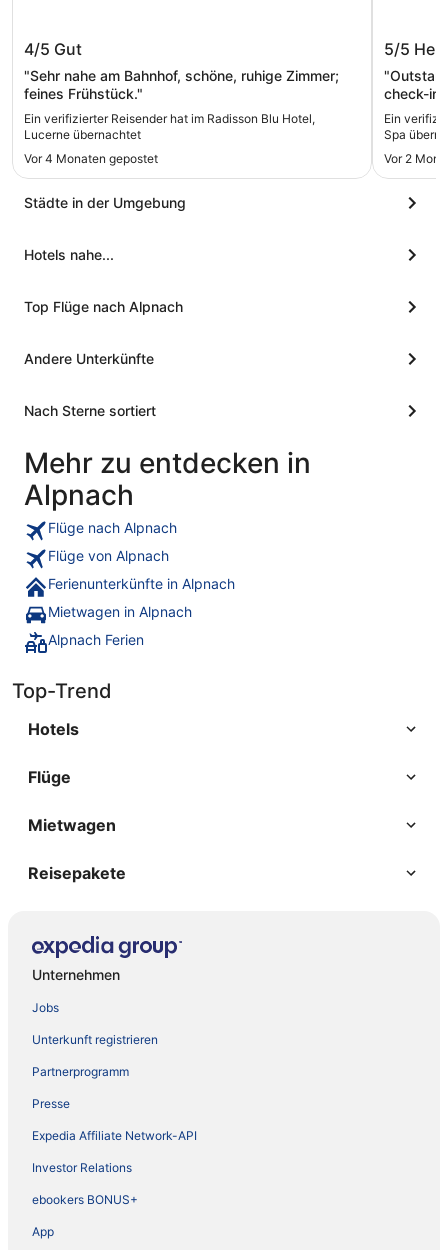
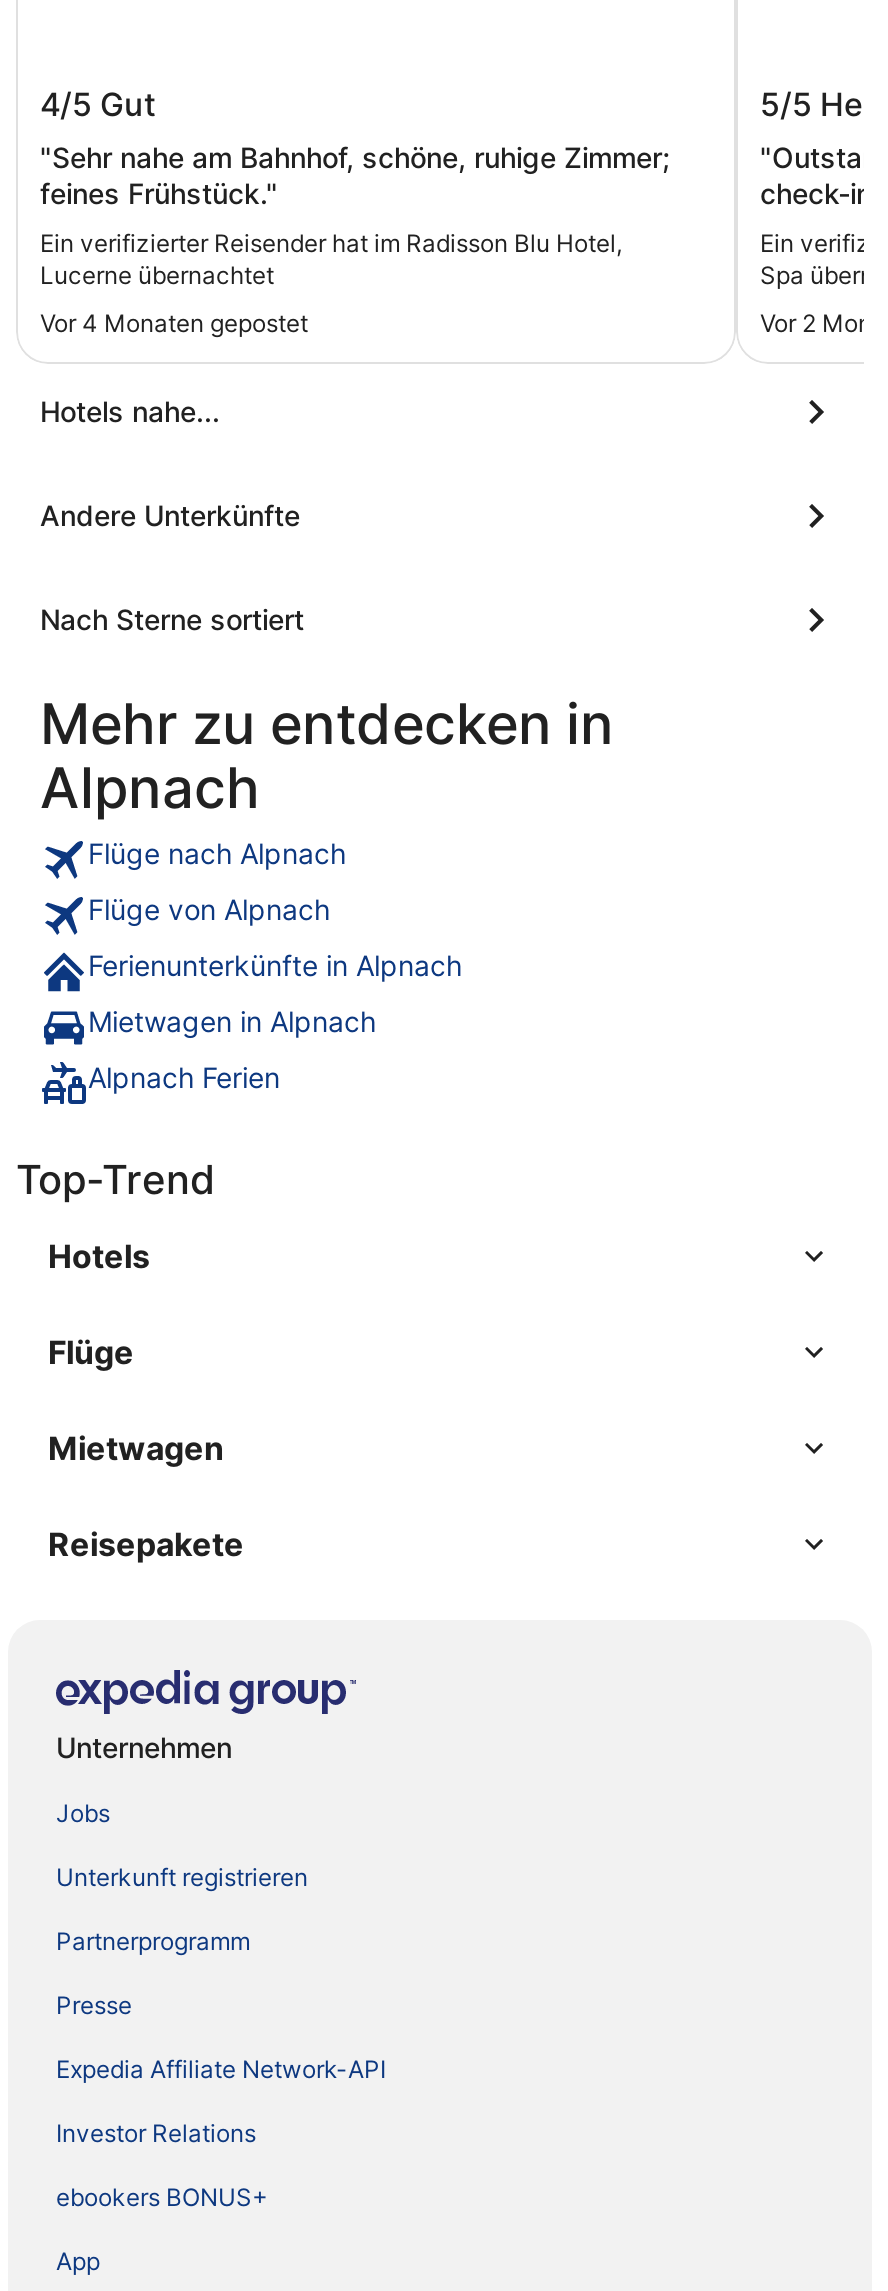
[24,194,186,211] Städte in der Umgebung -> none
[24,298,183,315] Top Flüge nach Alpnach -> none

